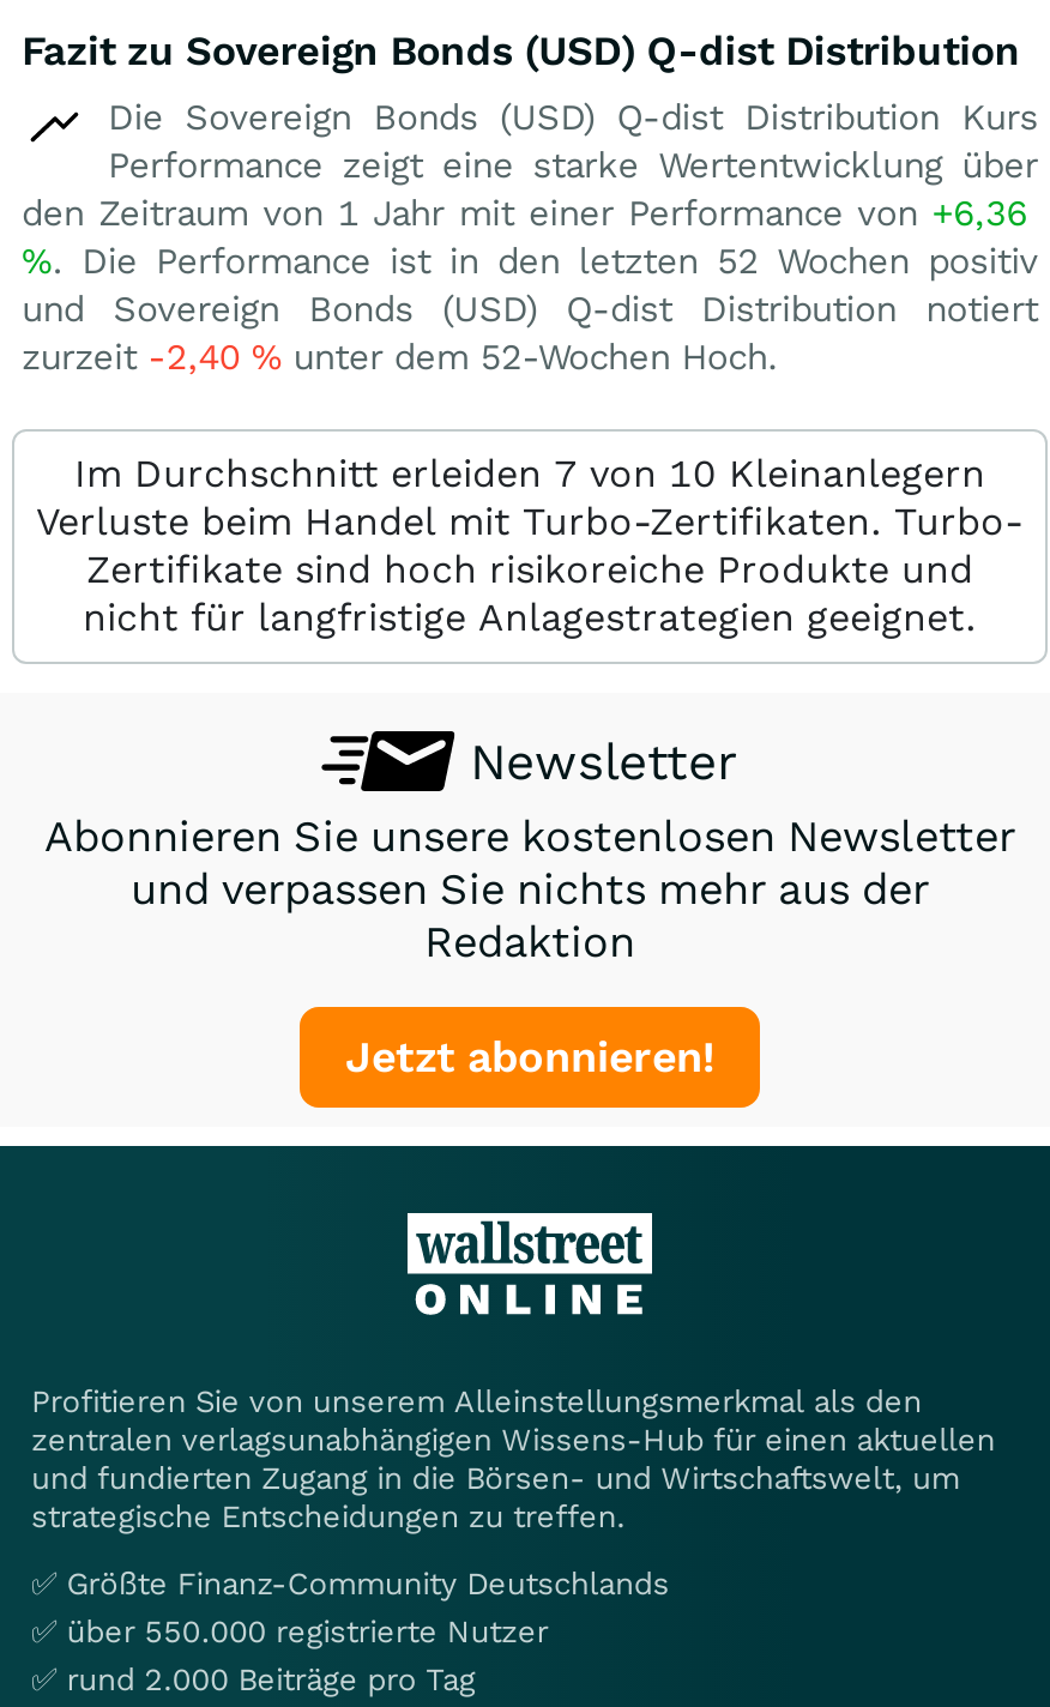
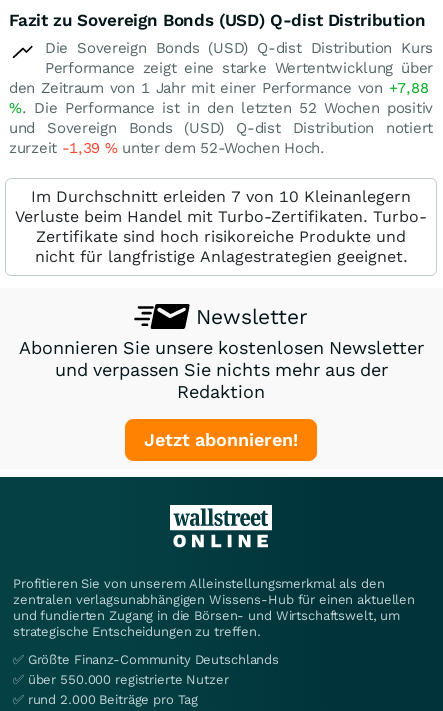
[22,192,1038,235] den Zeitraum von 1 Jahr mit einer Performance von +6,36 -> [9,79,433,97] den Zeitraum von 1 Jahr mit einer Performance von +7,88
[22,336,778,379] zurzeit -2,40% unter dem 52-Wochen Hoch. -> [9,139,325,157] zurzeit -1,39% unter dem 52-Wochen Hoch.

